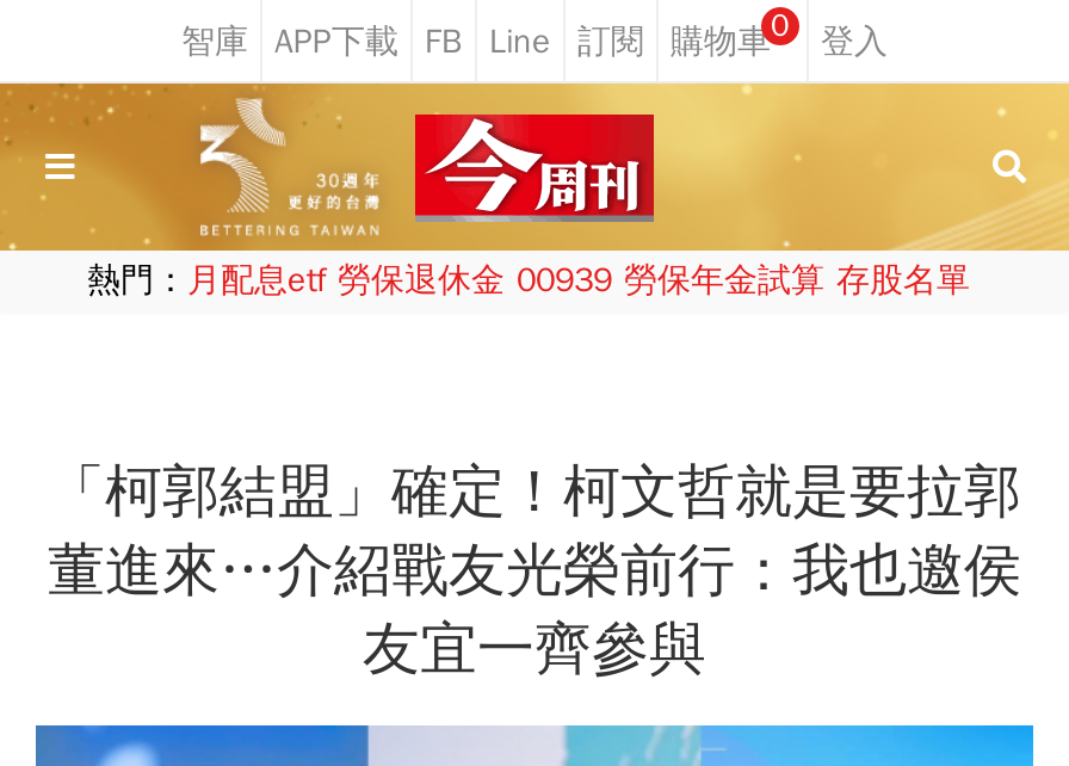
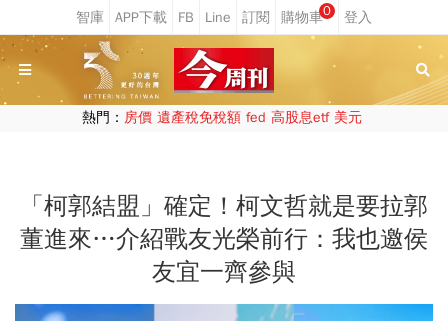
[87,260,970,301] 熱門：月配息etf 勞保退休金 00939 勞保年金試算 存股名單 -> [81,109,361,126] 熱門：房價 遺產稅免稅額 fed 高股息etf 美元

